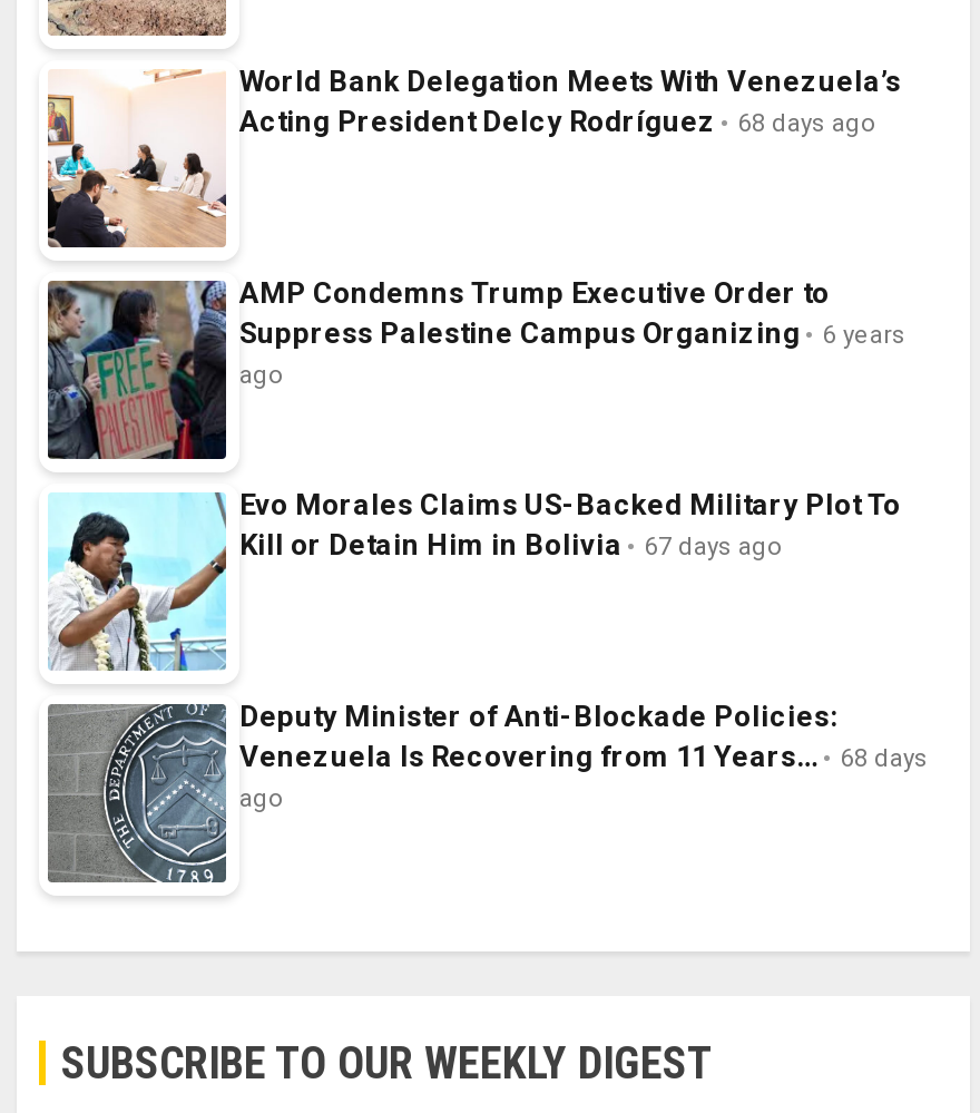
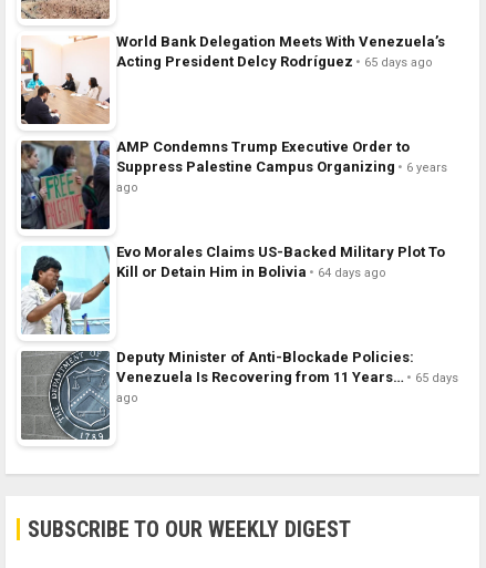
[239,106,876,139] Acting President Delcy Rodríguez 68 days ago -> [116,53,433,69] Acting President Delcy Rodríguez 65 days ago
[239,529,783,563] Kill or Detain Him in Bolivia 67 days ago -> [116,263,386,280] Kill or Detain Him in Bolivia 64 days ago
[239,741,928,775] Venezuela Is Recovering from 11 Years… 68 days -> [116,368,458,385] Venezuela Is Recovering from 11 Years… 65 days

